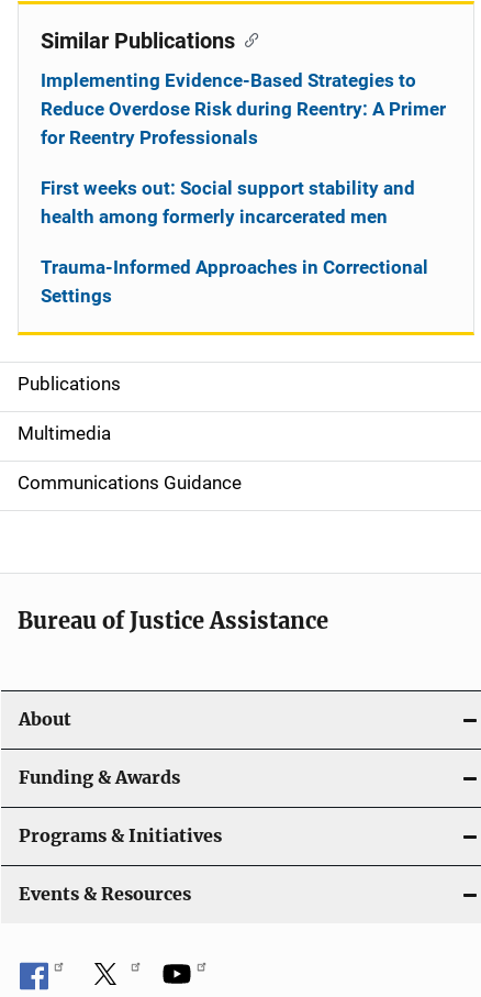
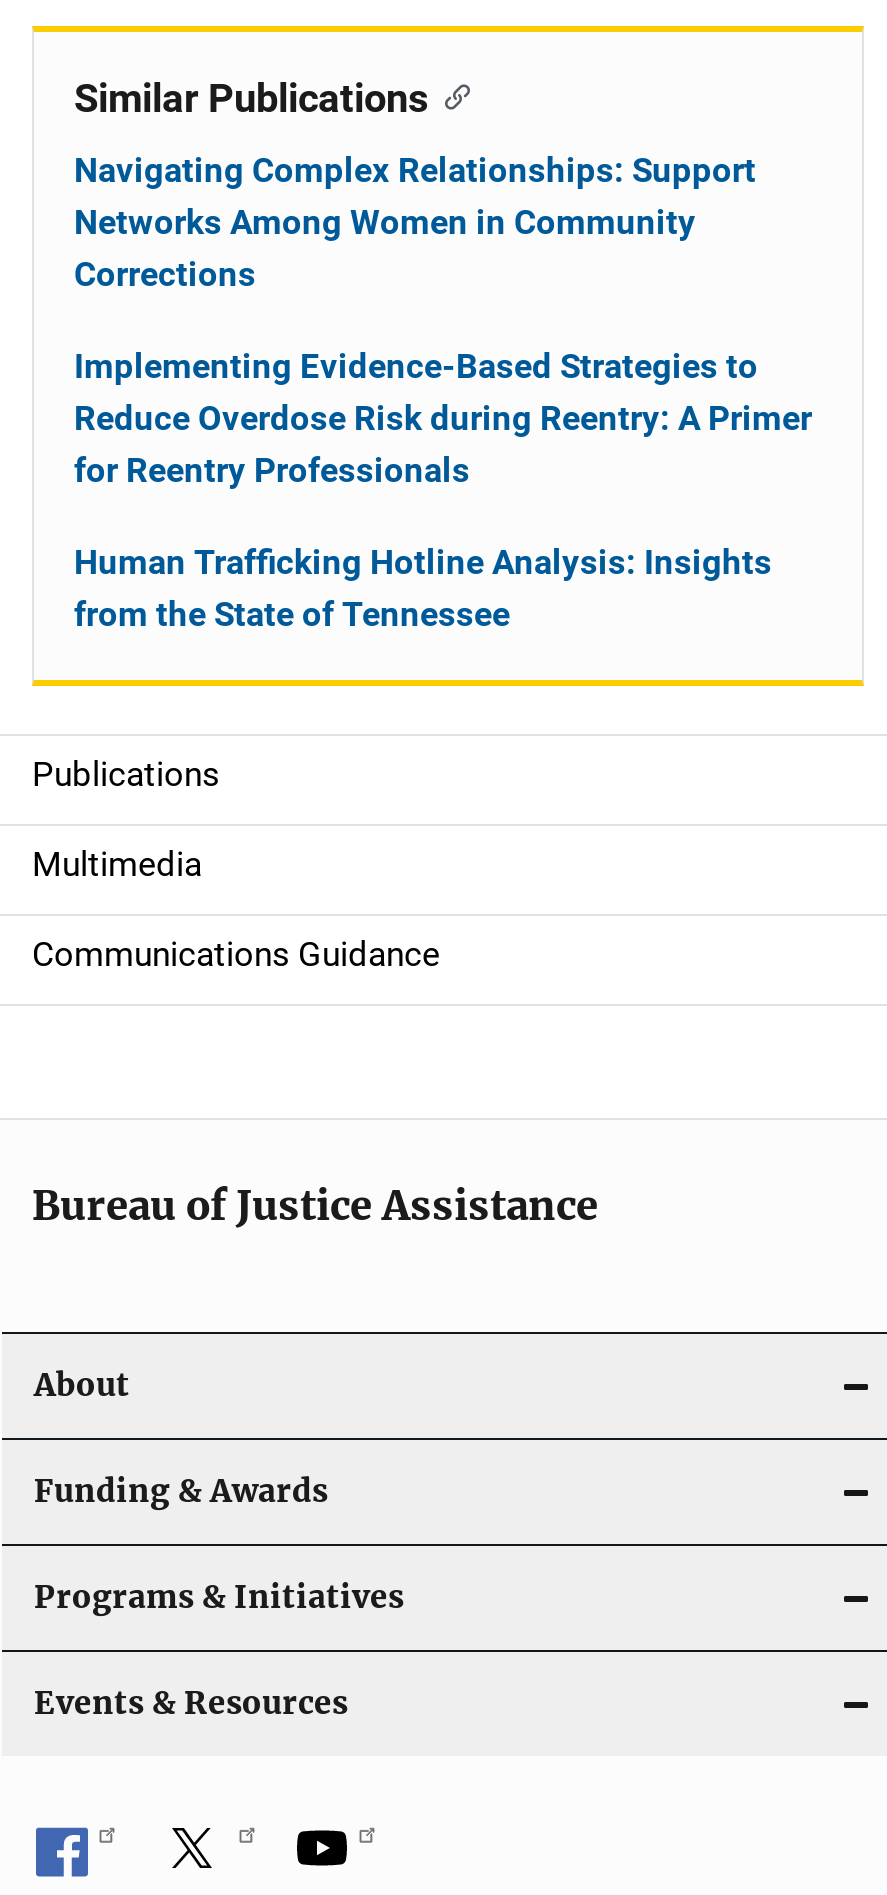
none -> [74,150,756,294] Navigating Complex Relationships: Support | Networks Among Women in Community | Corrections
moved [41,69,446,148] -> [74,346,812,490]: Implementing Evidence-Based Strategies to | Reduce Overdose Risk during Reentry: A Primer | for Reentry Professionals
[41,177,428,307] First weeks out: Social support stability and | health among formerly incarcerated men | Trauma-Informed Approaches in Correctional | Settings -> [74,542,772,634] Human Trafficking Hotline Analysis: Insights | from the State of Tennessee

